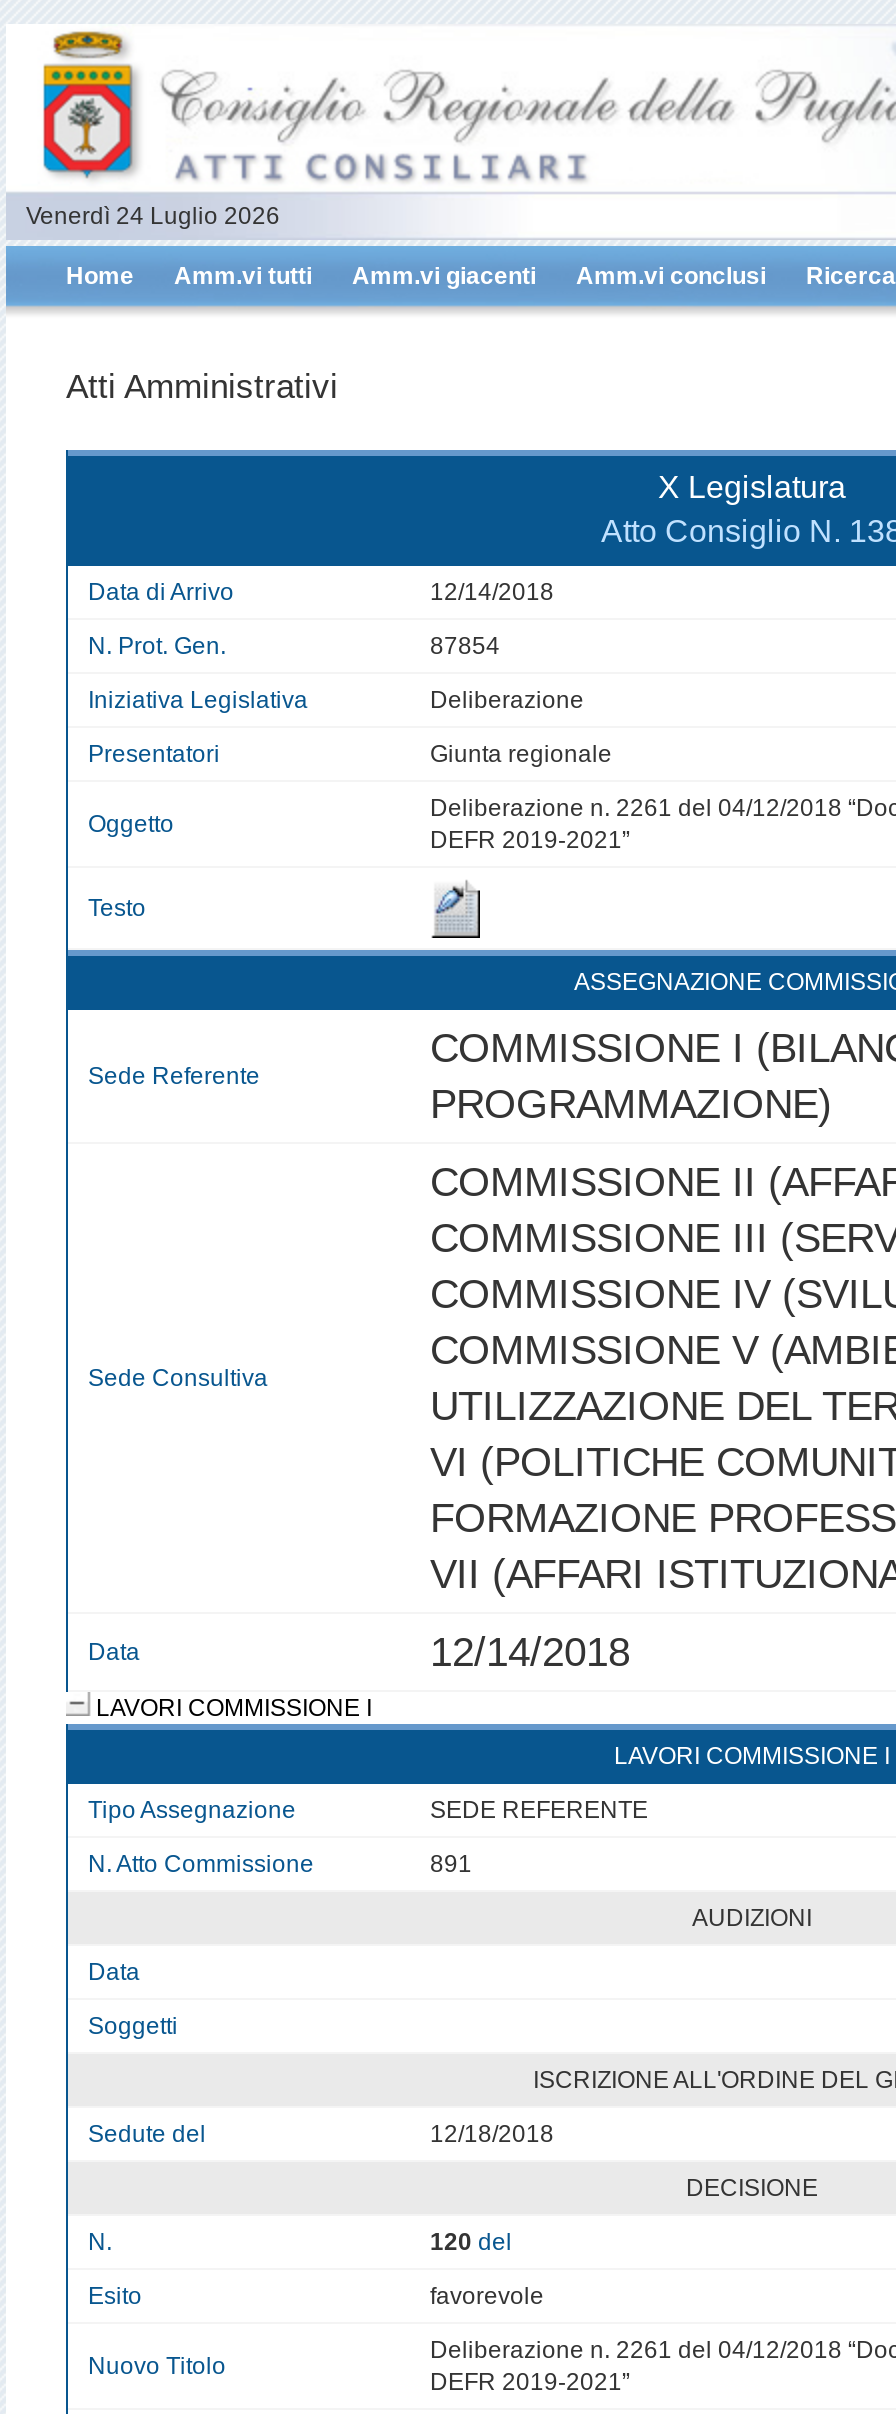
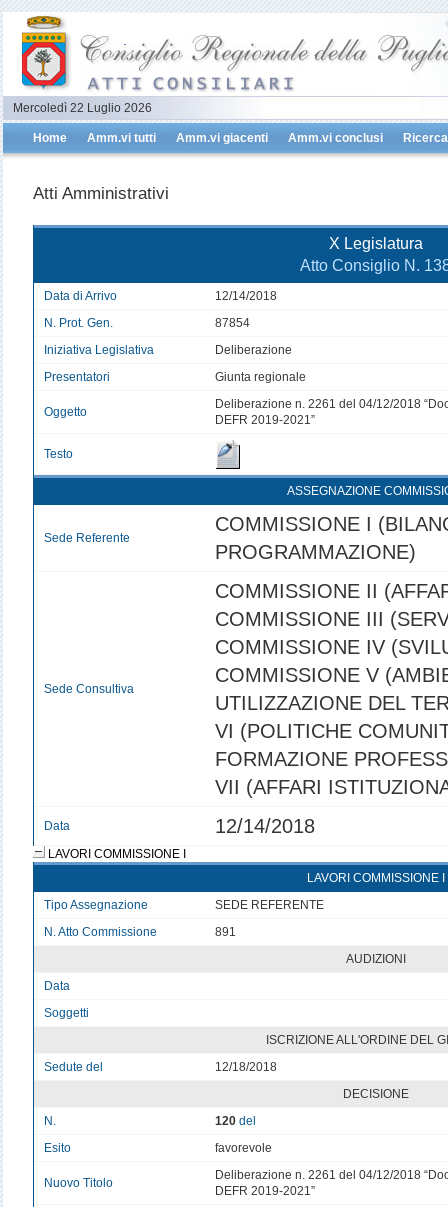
[26,202,280,230] Venerdì 24 Luglio 2026 -> [13,101,152,115] Mercoledì 22 Luglio 2026

